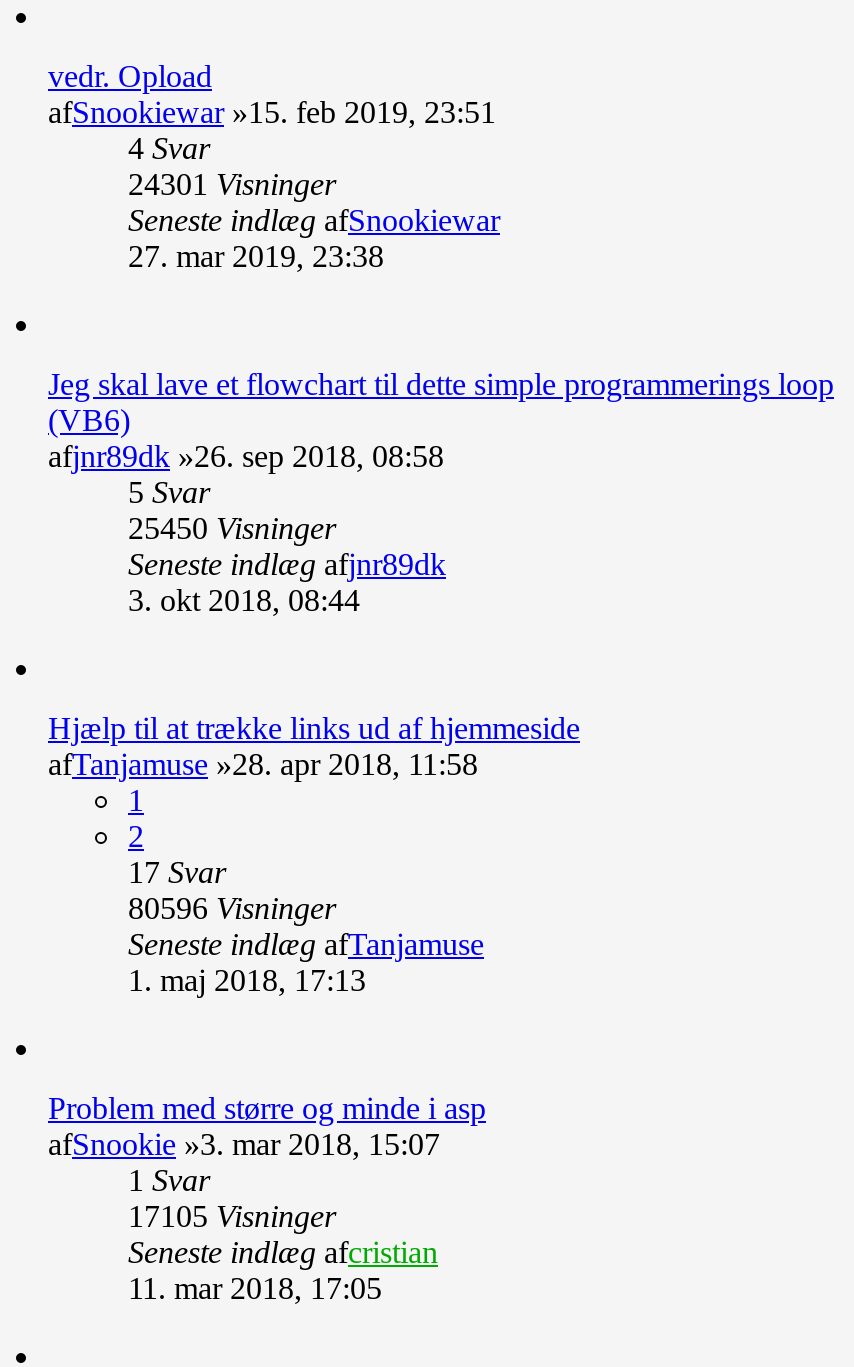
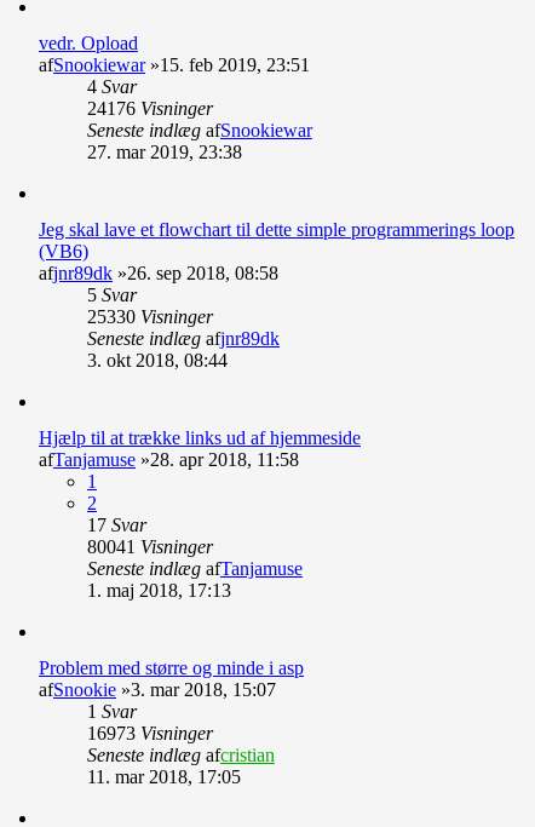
[128,168,336,202] 24301 Visninger -> [87,98,213,119] 24176 Visninger
[128,512,336,546] 25450 Visninger -> [87,306,213,327] 25330 Visninger
[128,892,336,926] 80596 Visninger -> [87,537,213,557] 80041 Visninger
[128,1200,336,1234] 17105 Visninger -> [87,723,213,744] 16973 Visninger

